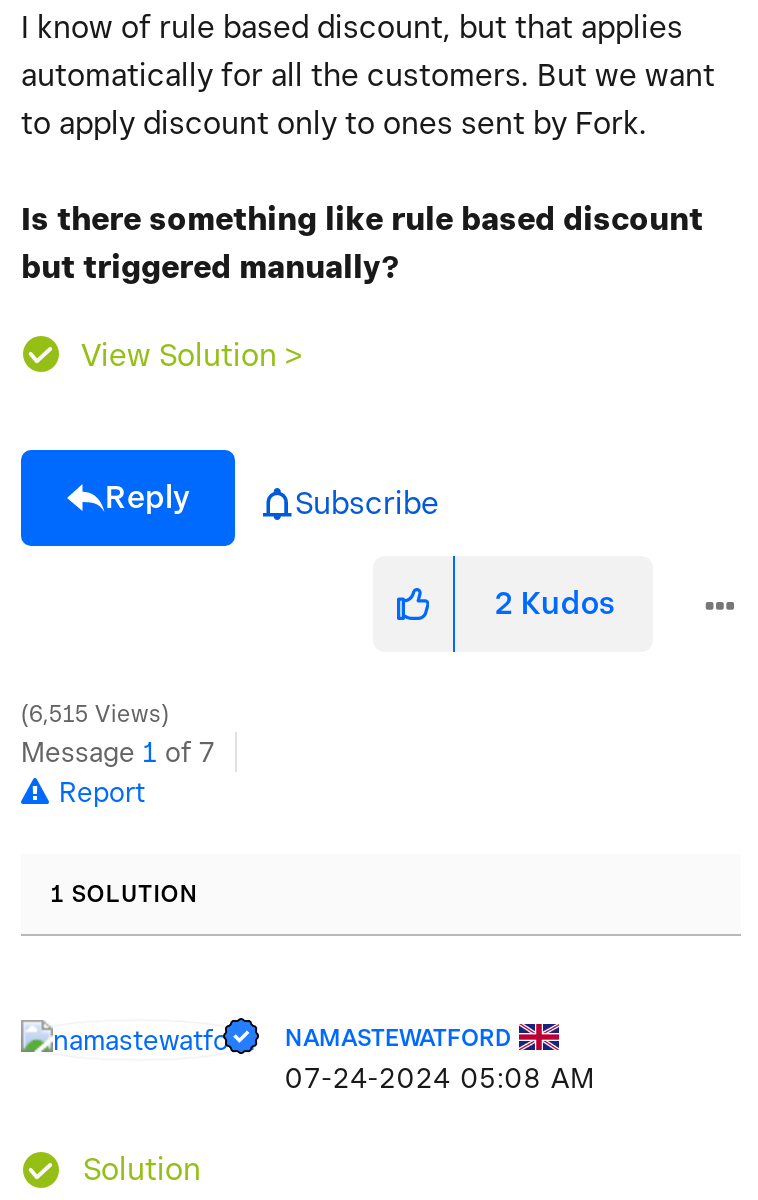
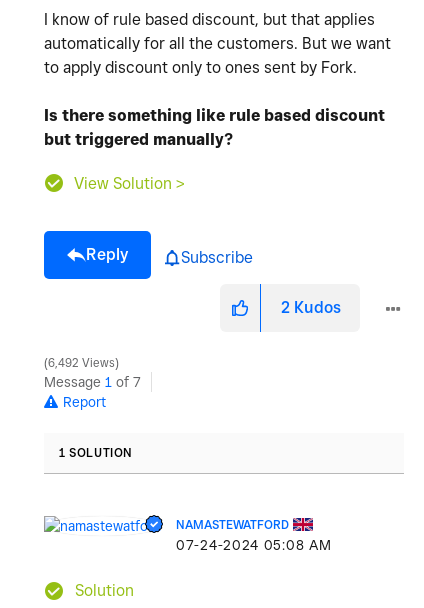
[23,701,167,729] 6,515 Views -> [45,356,118,370] 6,492 Views

